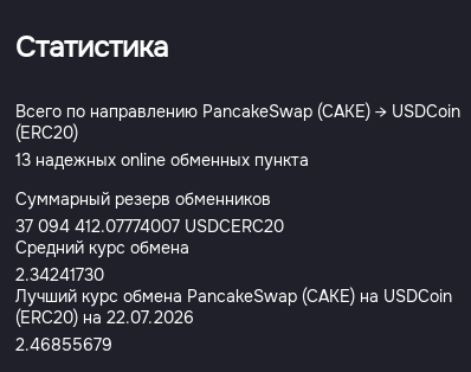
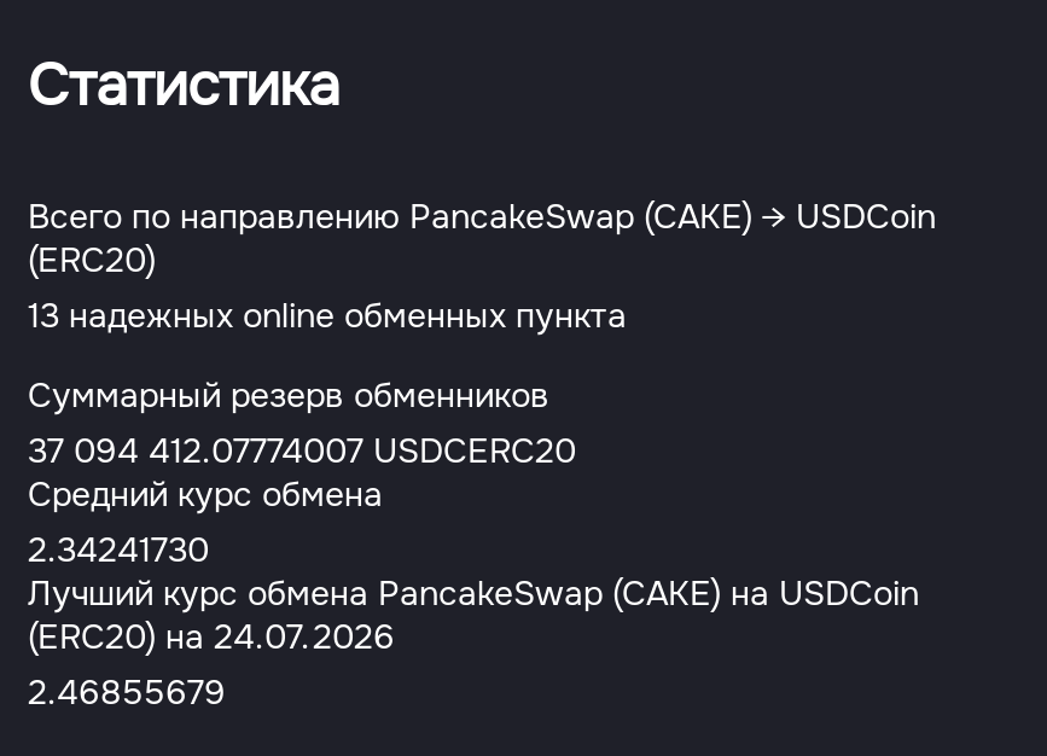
[15,307,194,328] (ERC20) на 22.07.2026 -> [28,615,395,658] (ERC20) на 24.07.2026

